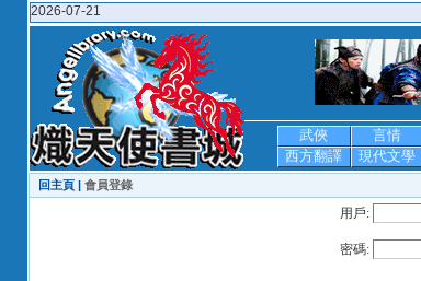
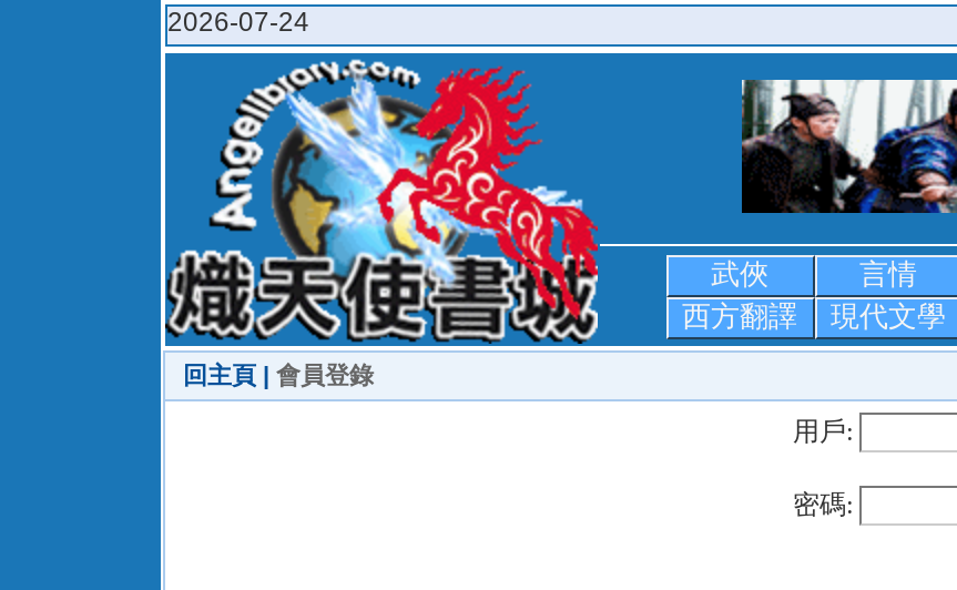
[31,3,101,19] 2026-07-21 -> [167,7,309,38] 2026-07-24

